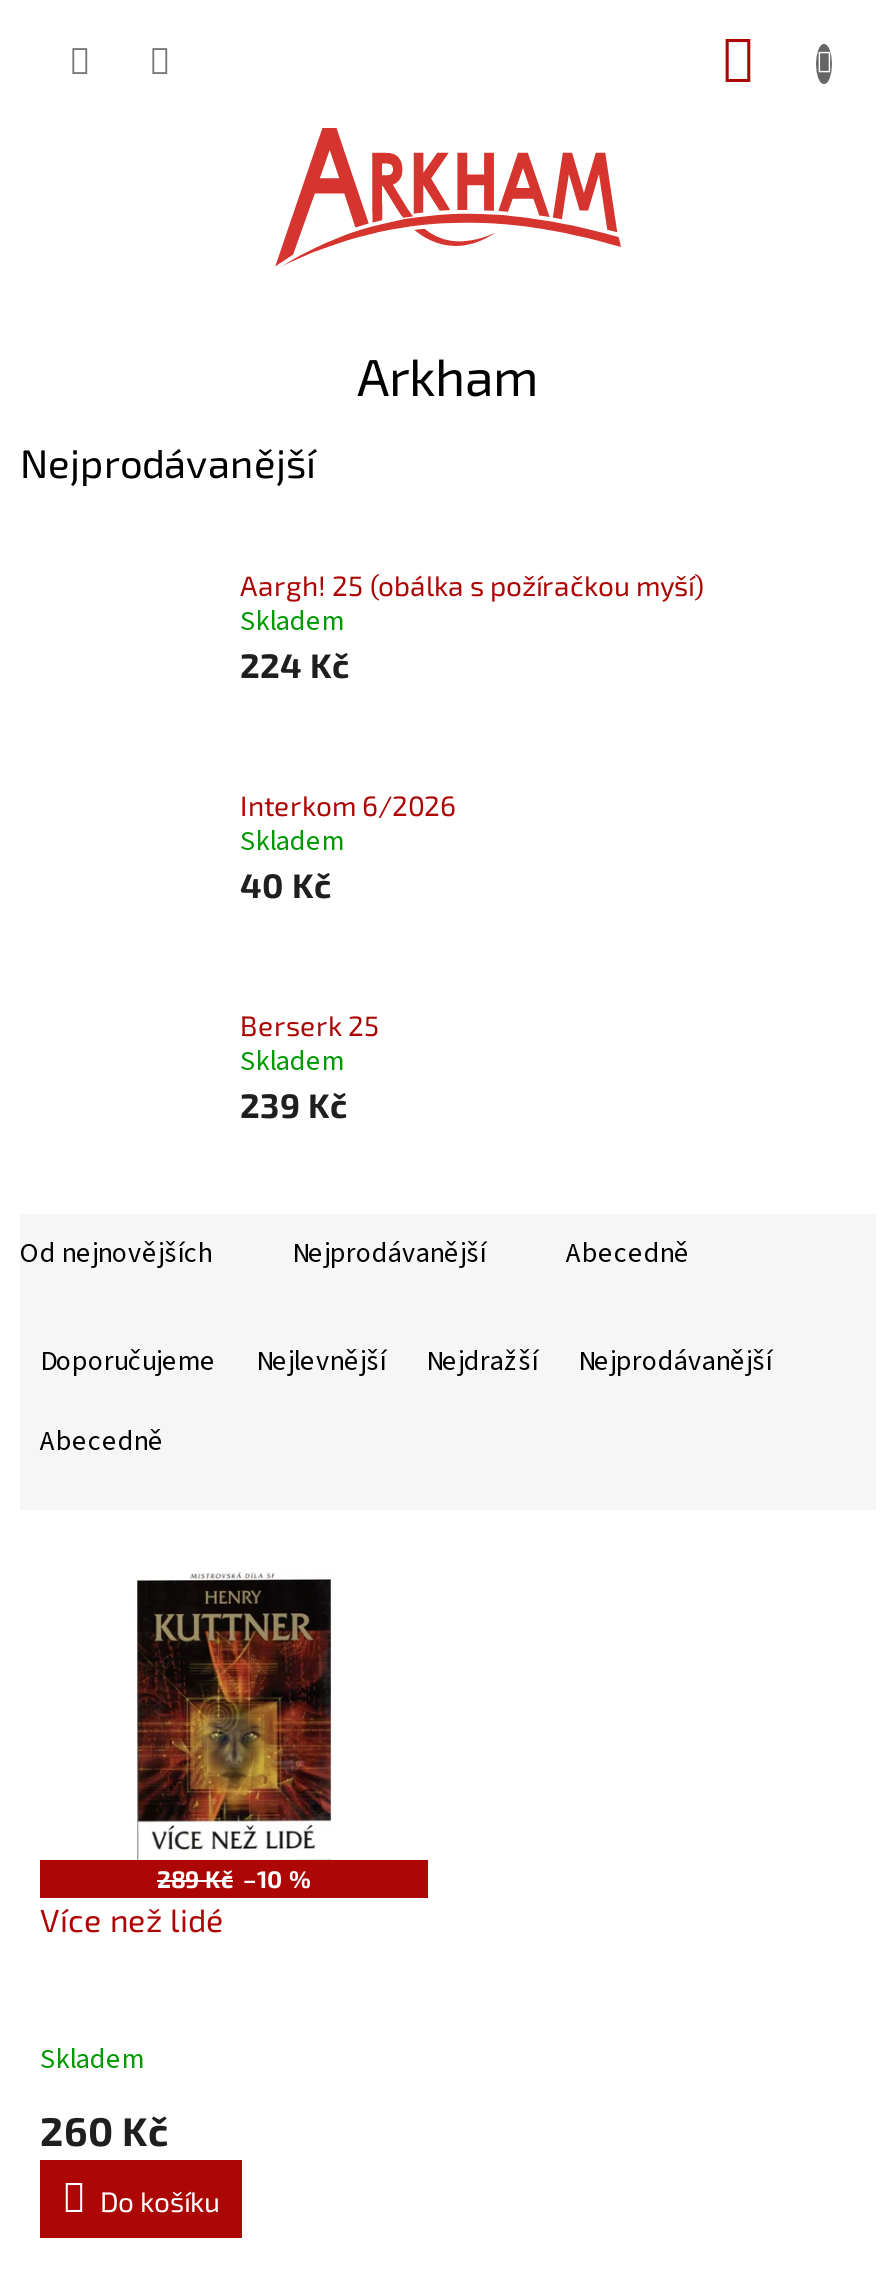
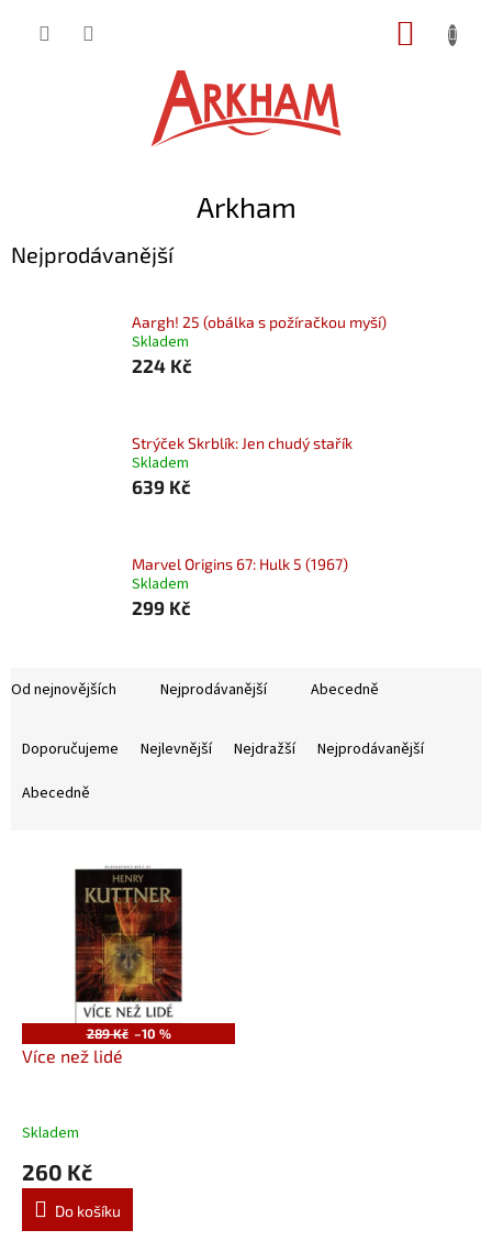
[240,788,456,822] Interkom 6/2026 -> [132,433,353,452] Strýček Skrblík: Jen chudý stařík
[240,864,332,904] 40 Kč -> [132,475,191,497] 639 Kč
[240,1008,380,1042] Berserk 25 -> [132,554,348,573] Marvel Origins 67: Hulk 5 (1967)
[240,1084,348,1124] 239 Kč -> [132,596,191,618] 299 Kč

